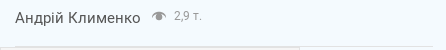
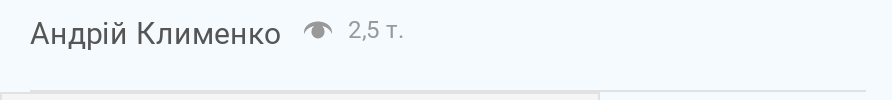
[174,9,202,23] 2,9 т. -> [348,15,404,43] 2,5 т.

